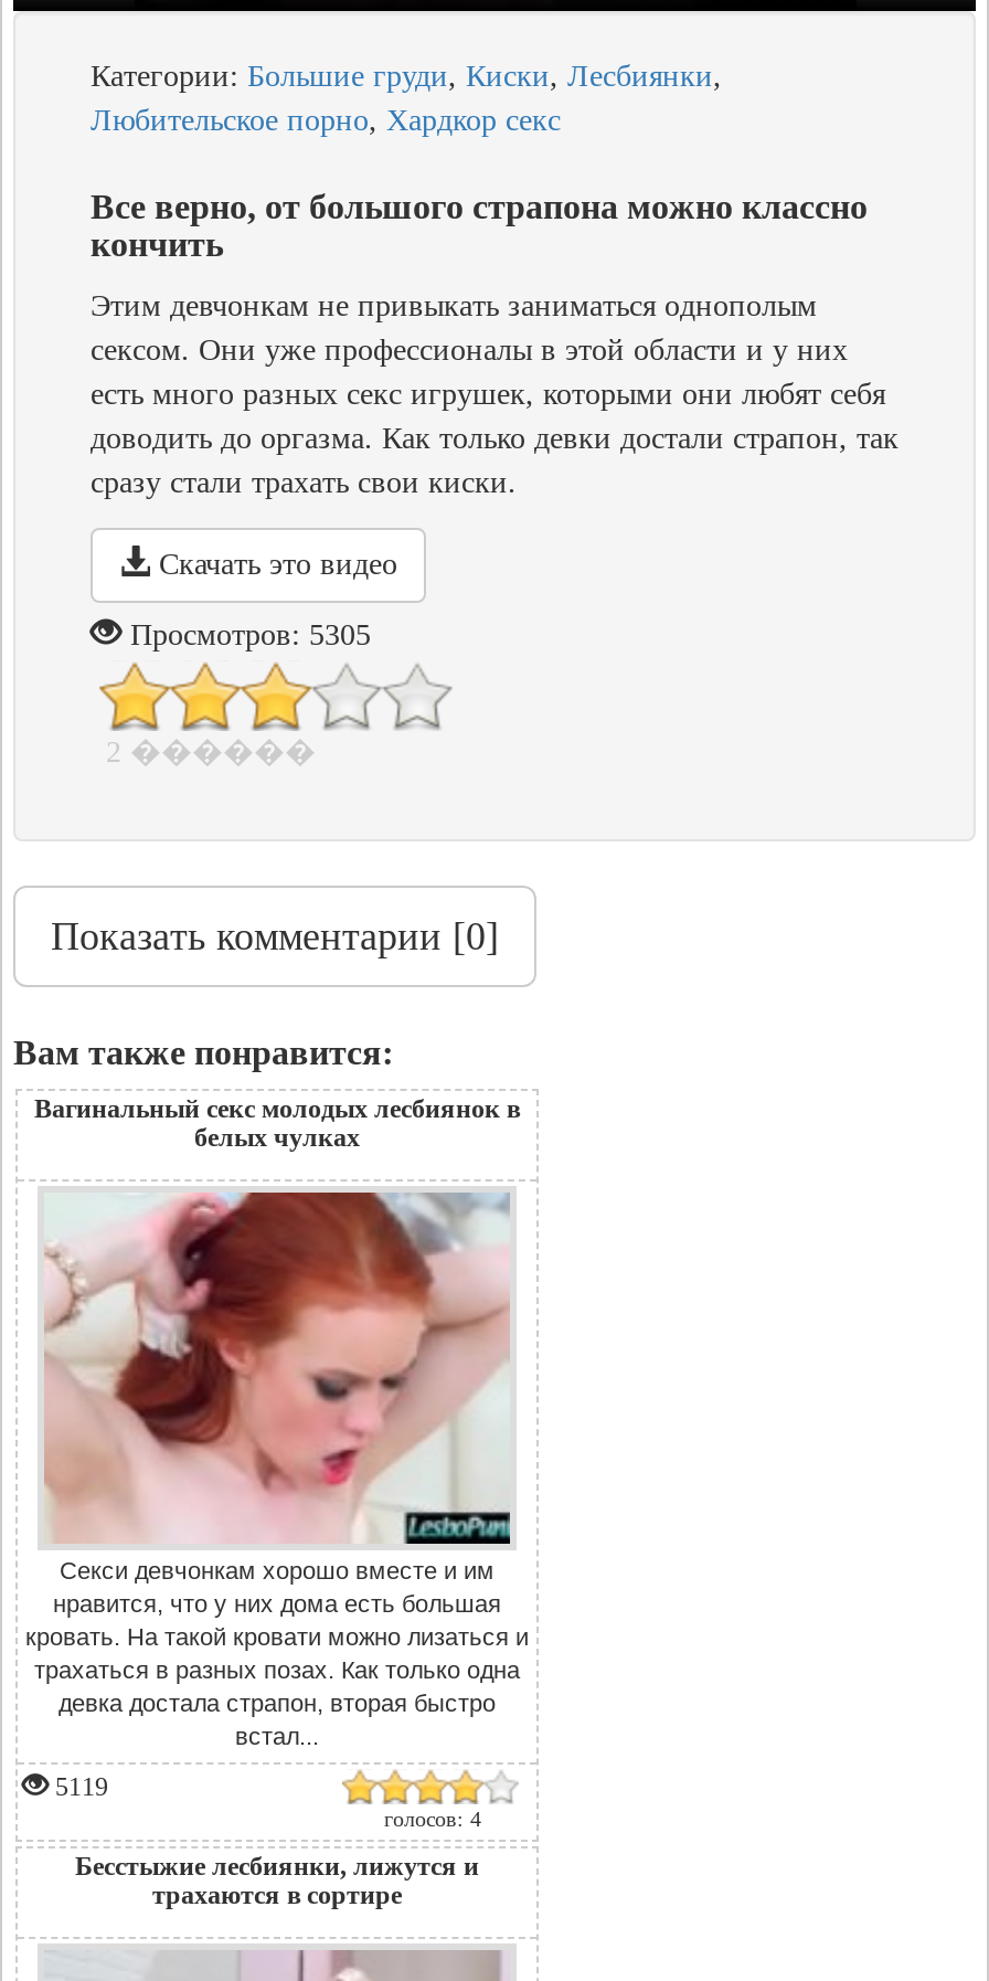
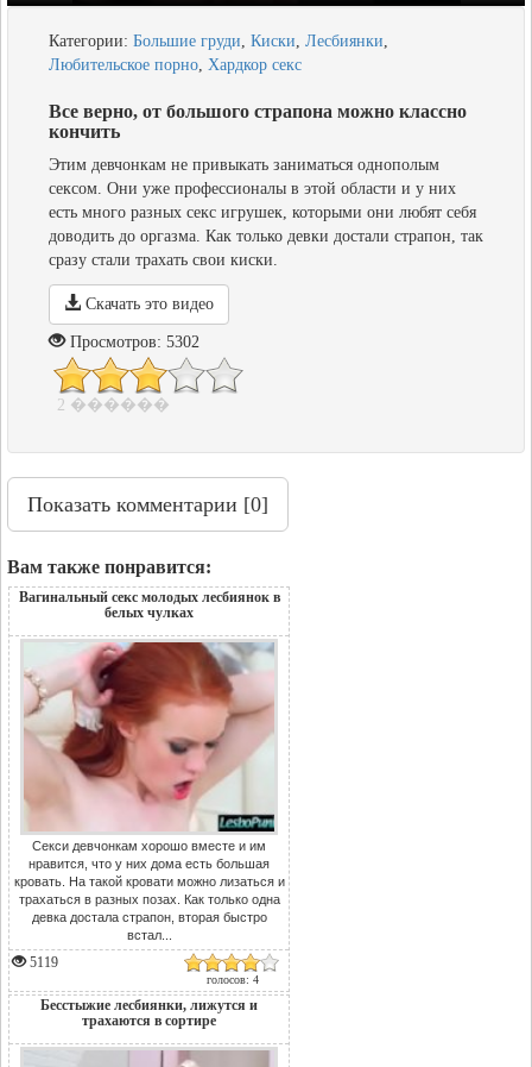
[121,619,371,652] Просмотров: 5305 -> [65,333,199,351] Просмотров: 5302

